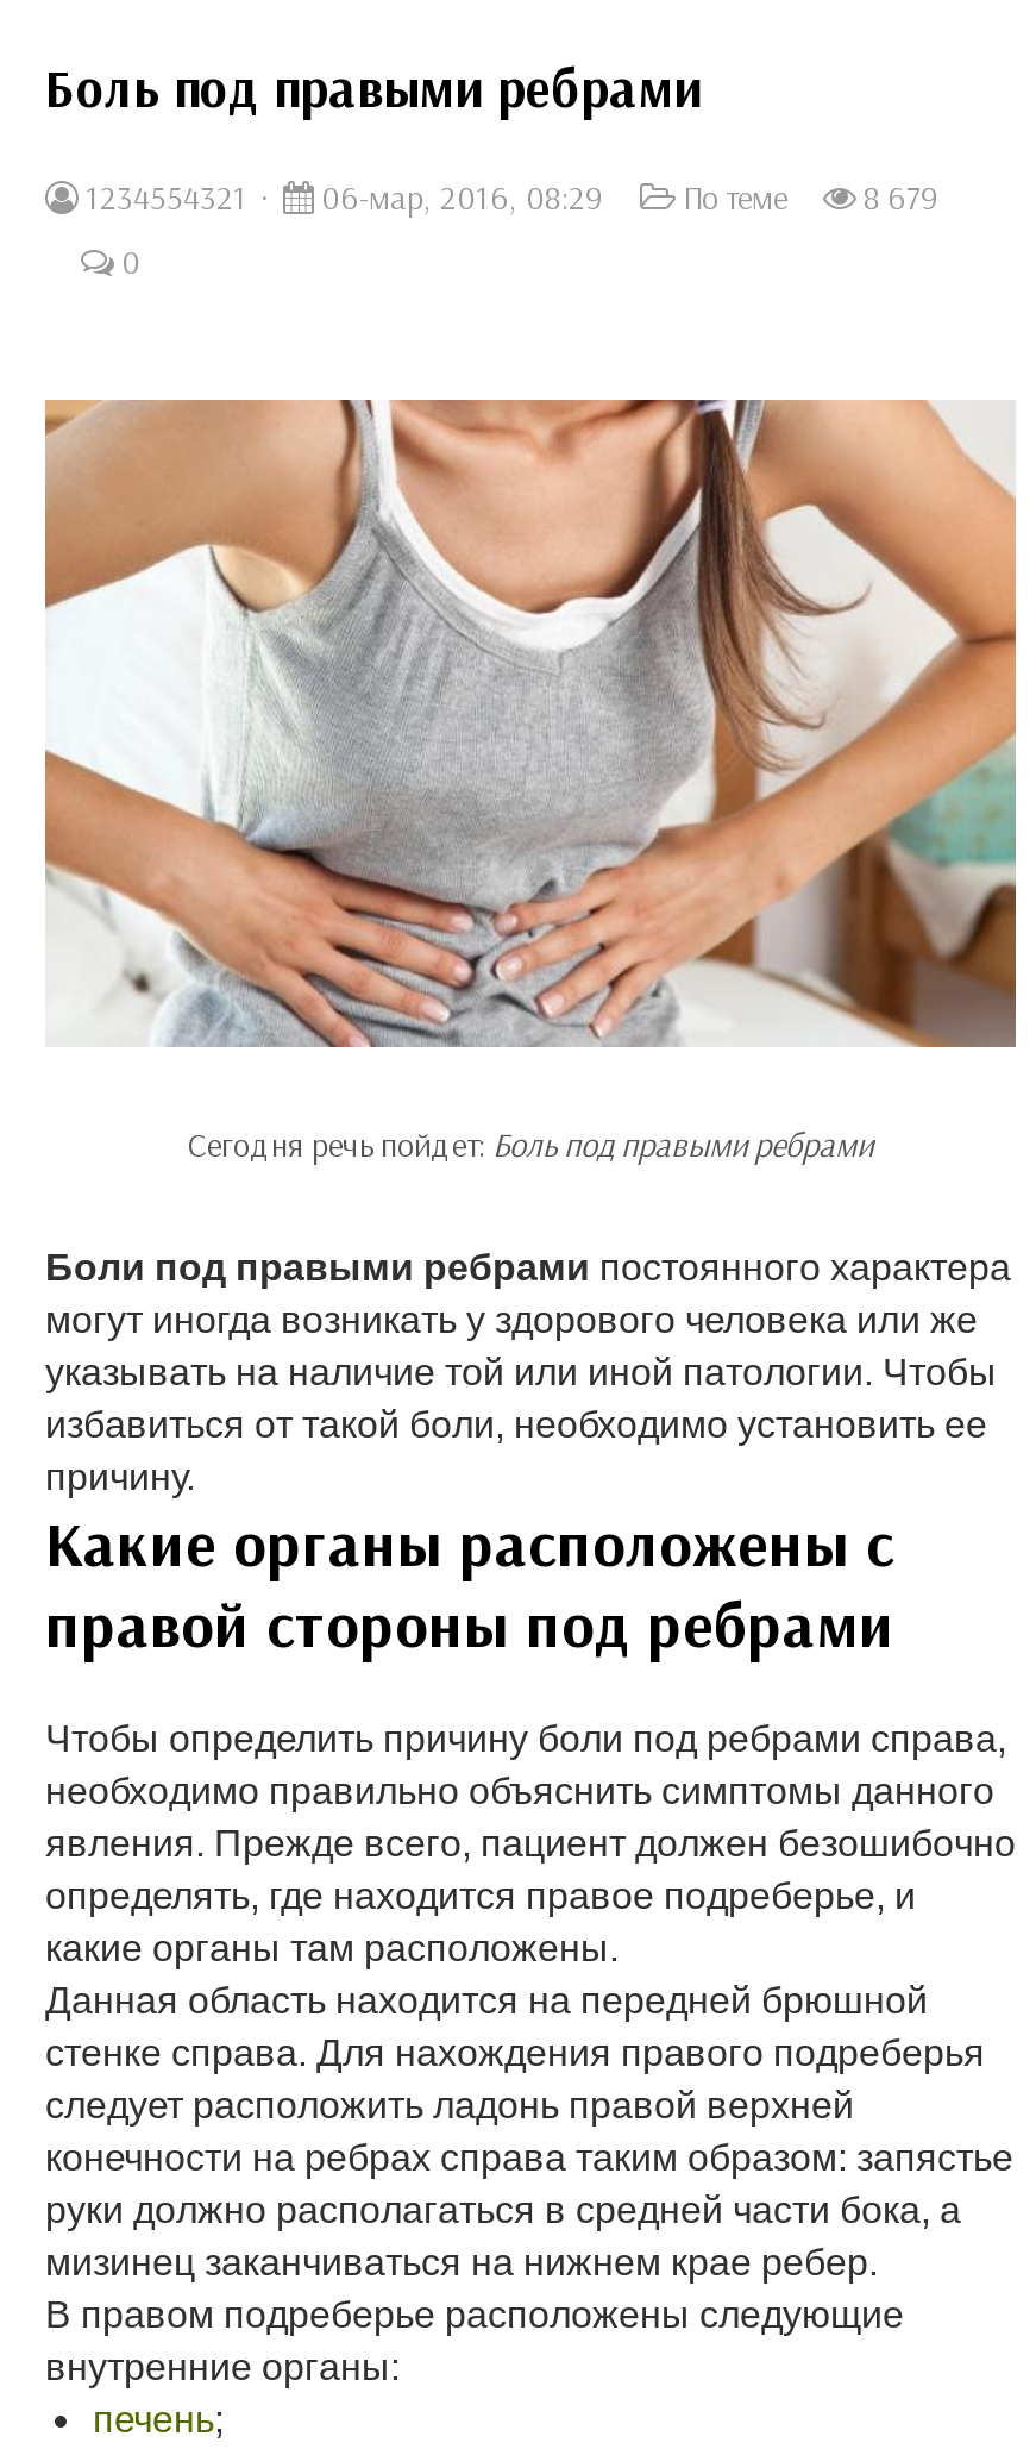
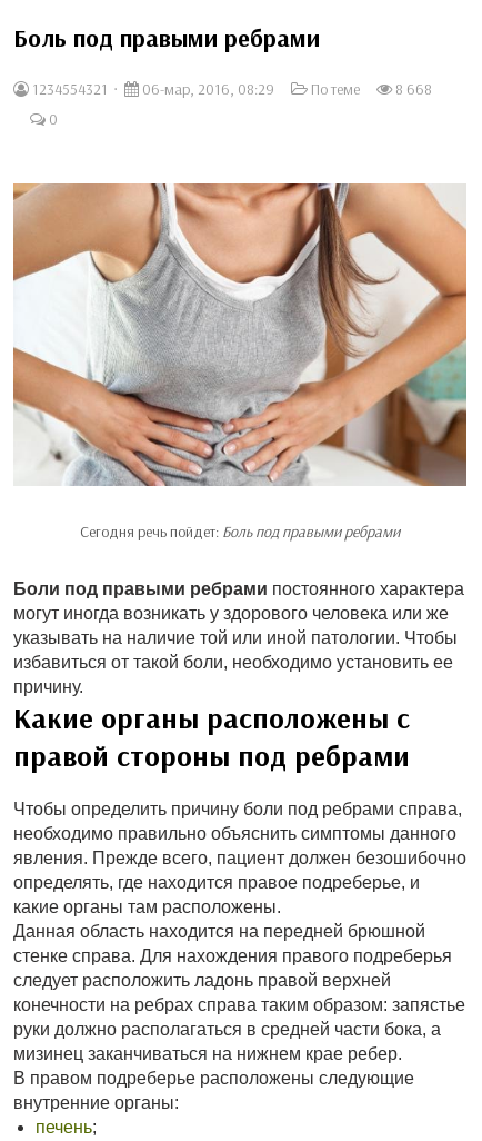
[79,176,940,219] 1234554321 06-мар, 2016, 08:29 По теме 8 679 -> [29,79,432,99] 1234554321 06-мар, 2016, 08:29 По теме 8 668

